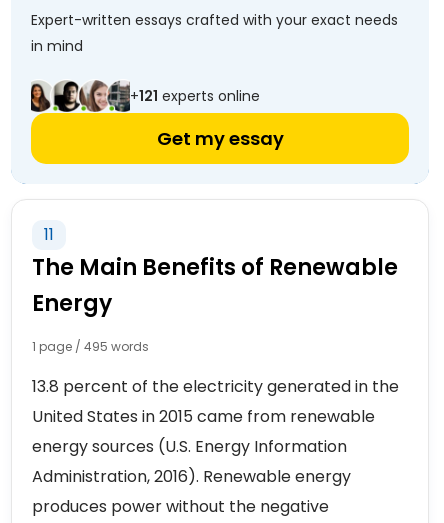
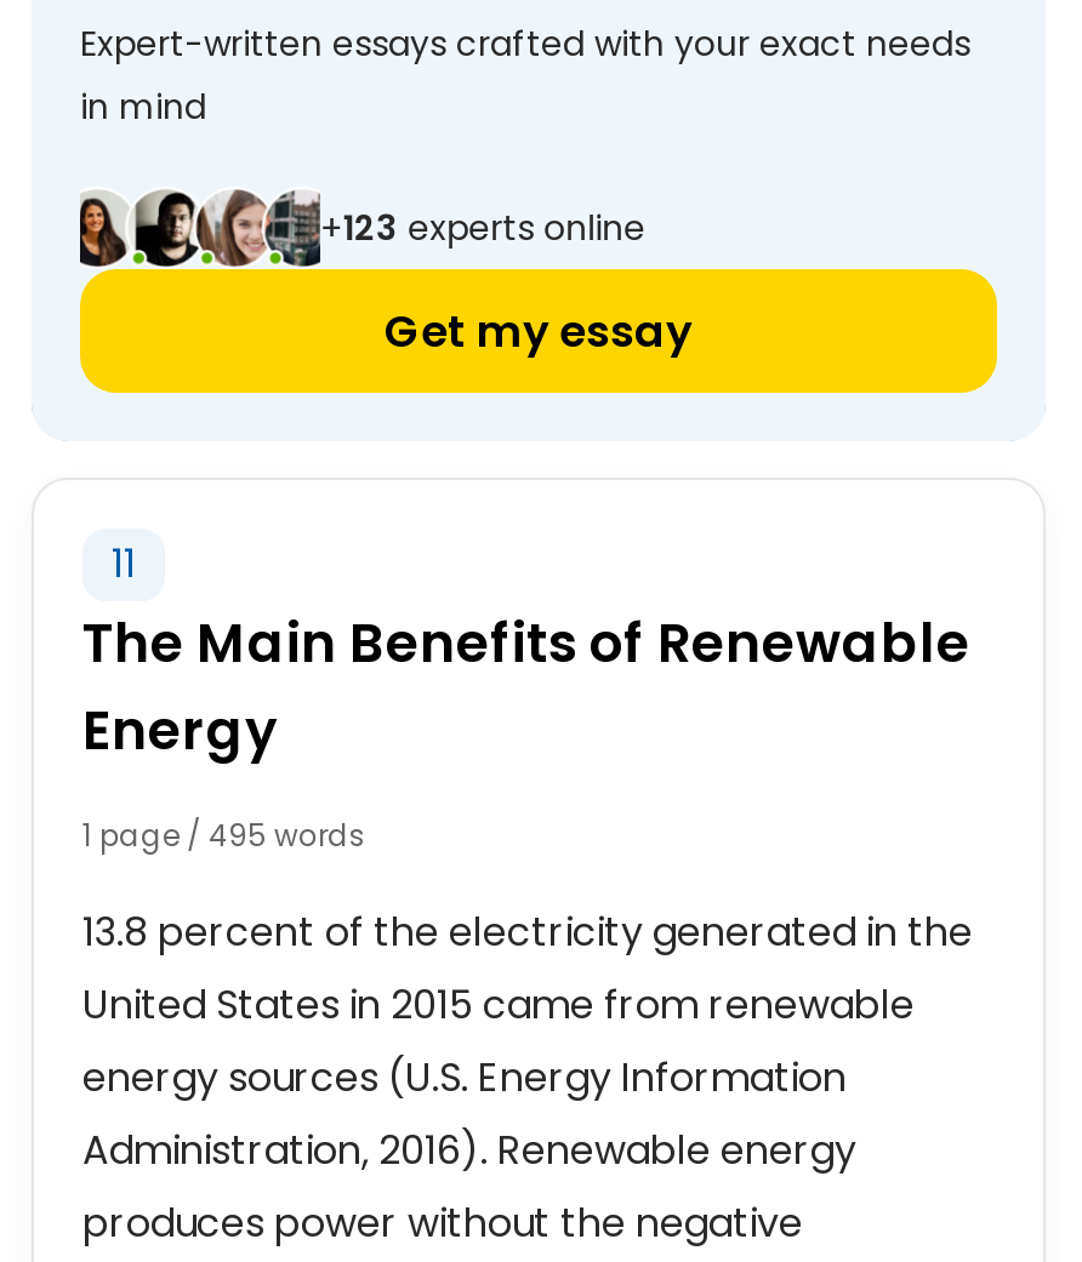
[130,85,260,105] +121 experts online -> [321,202,646,251] +123 experts online

